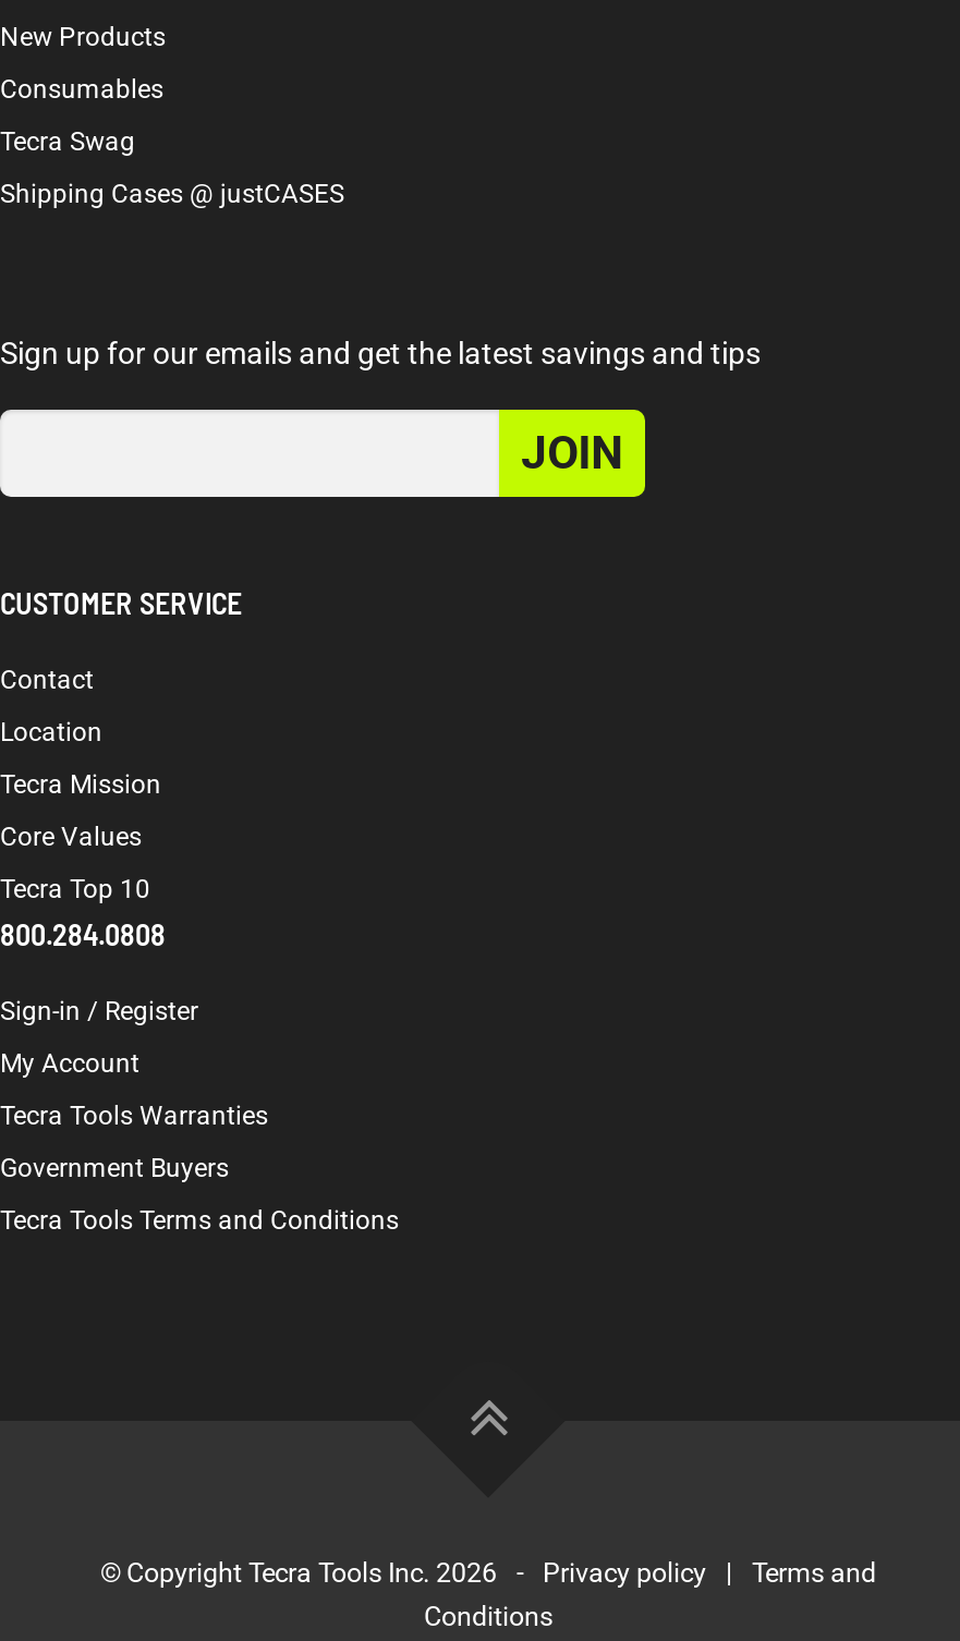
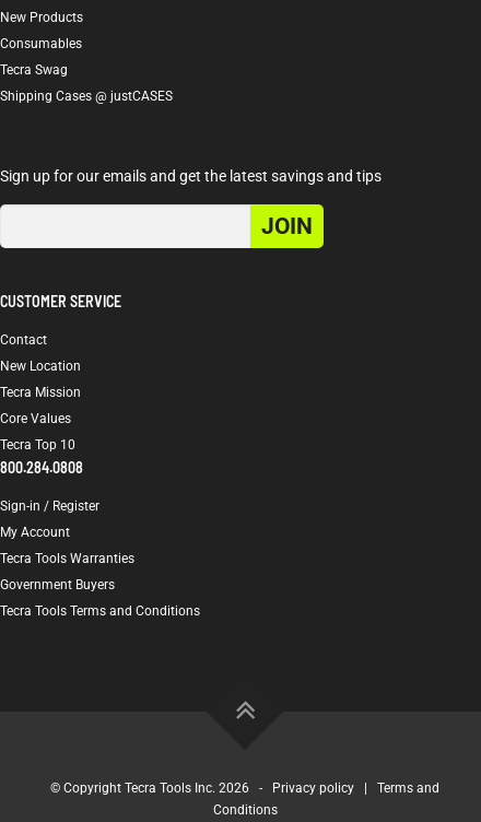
[0,717,102,747] Location -> [0,359,81,374] New Location

